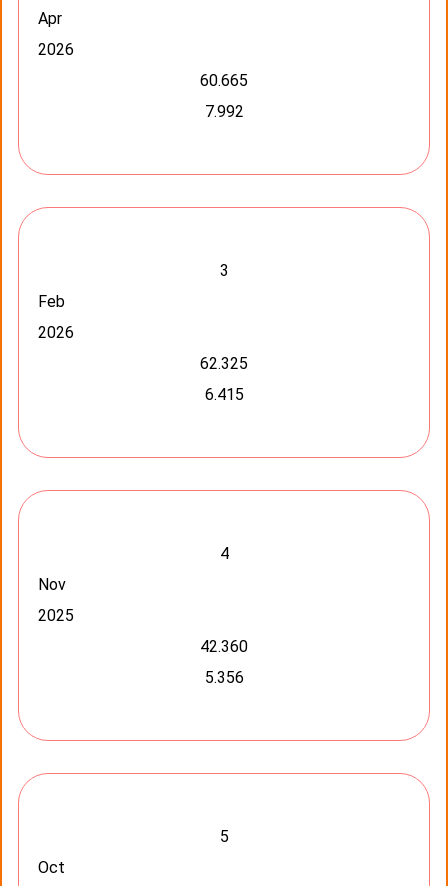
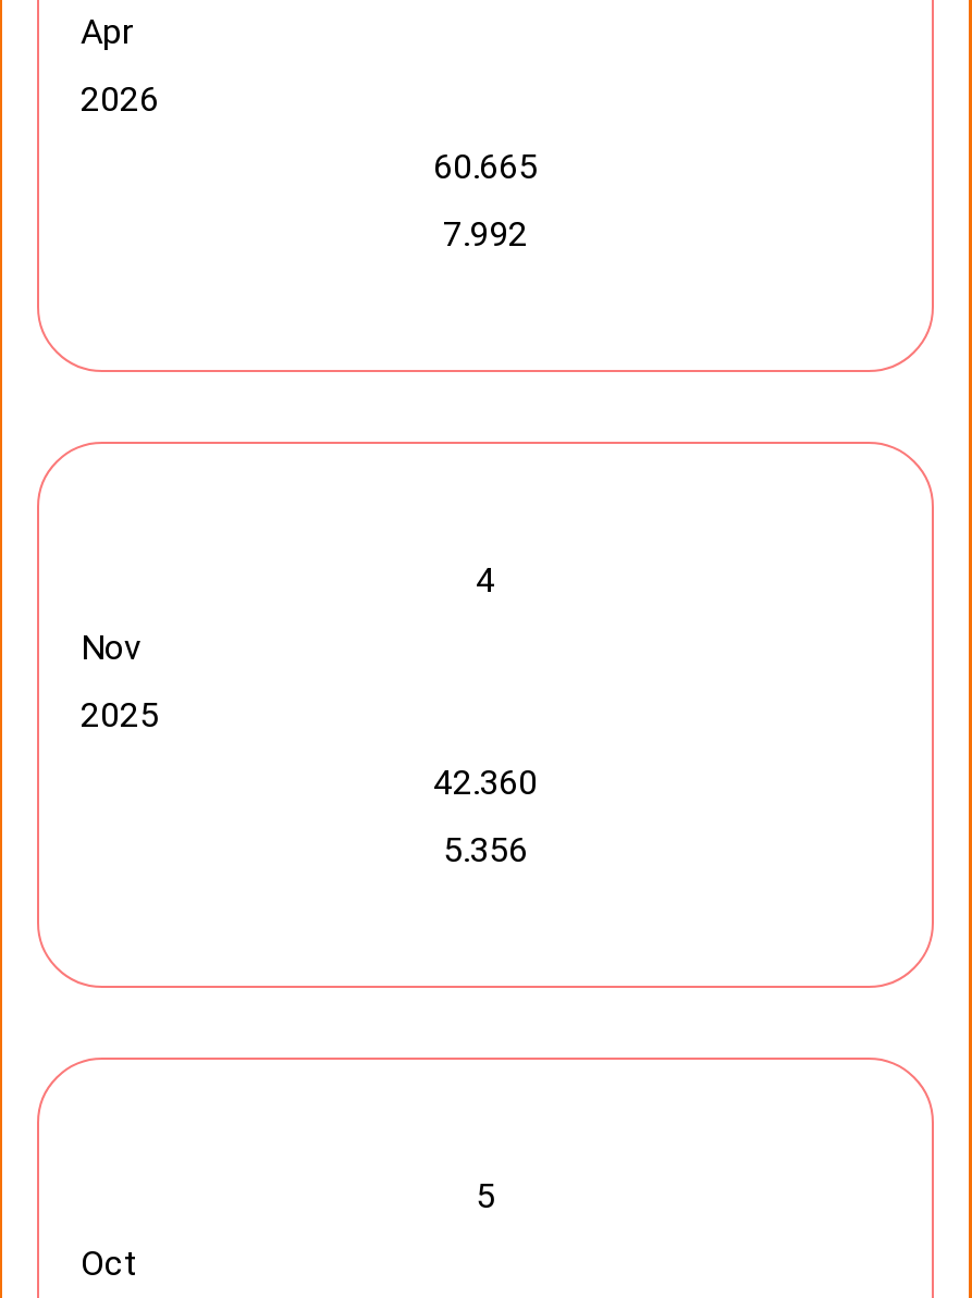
[38,261,248,404] 3 | Feb | 2026 | 62.325 | 6.415 -> none

